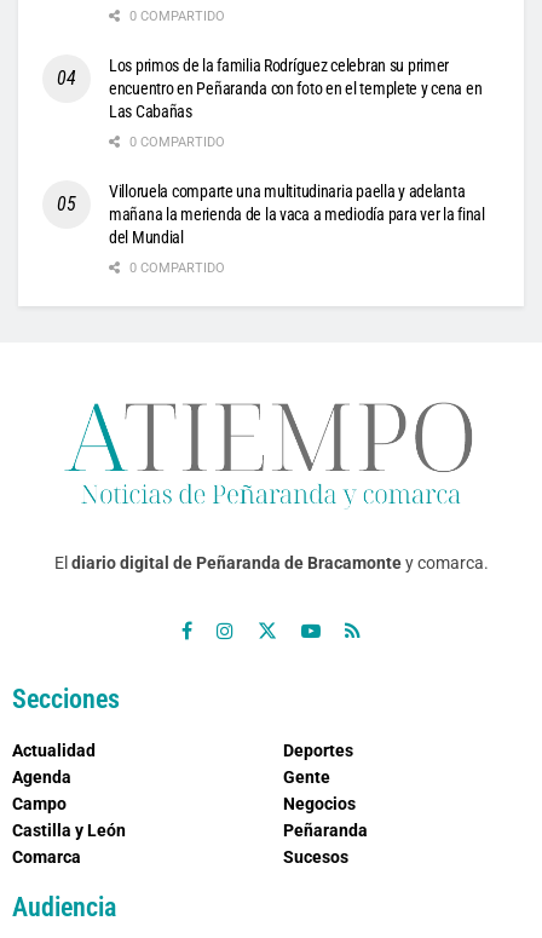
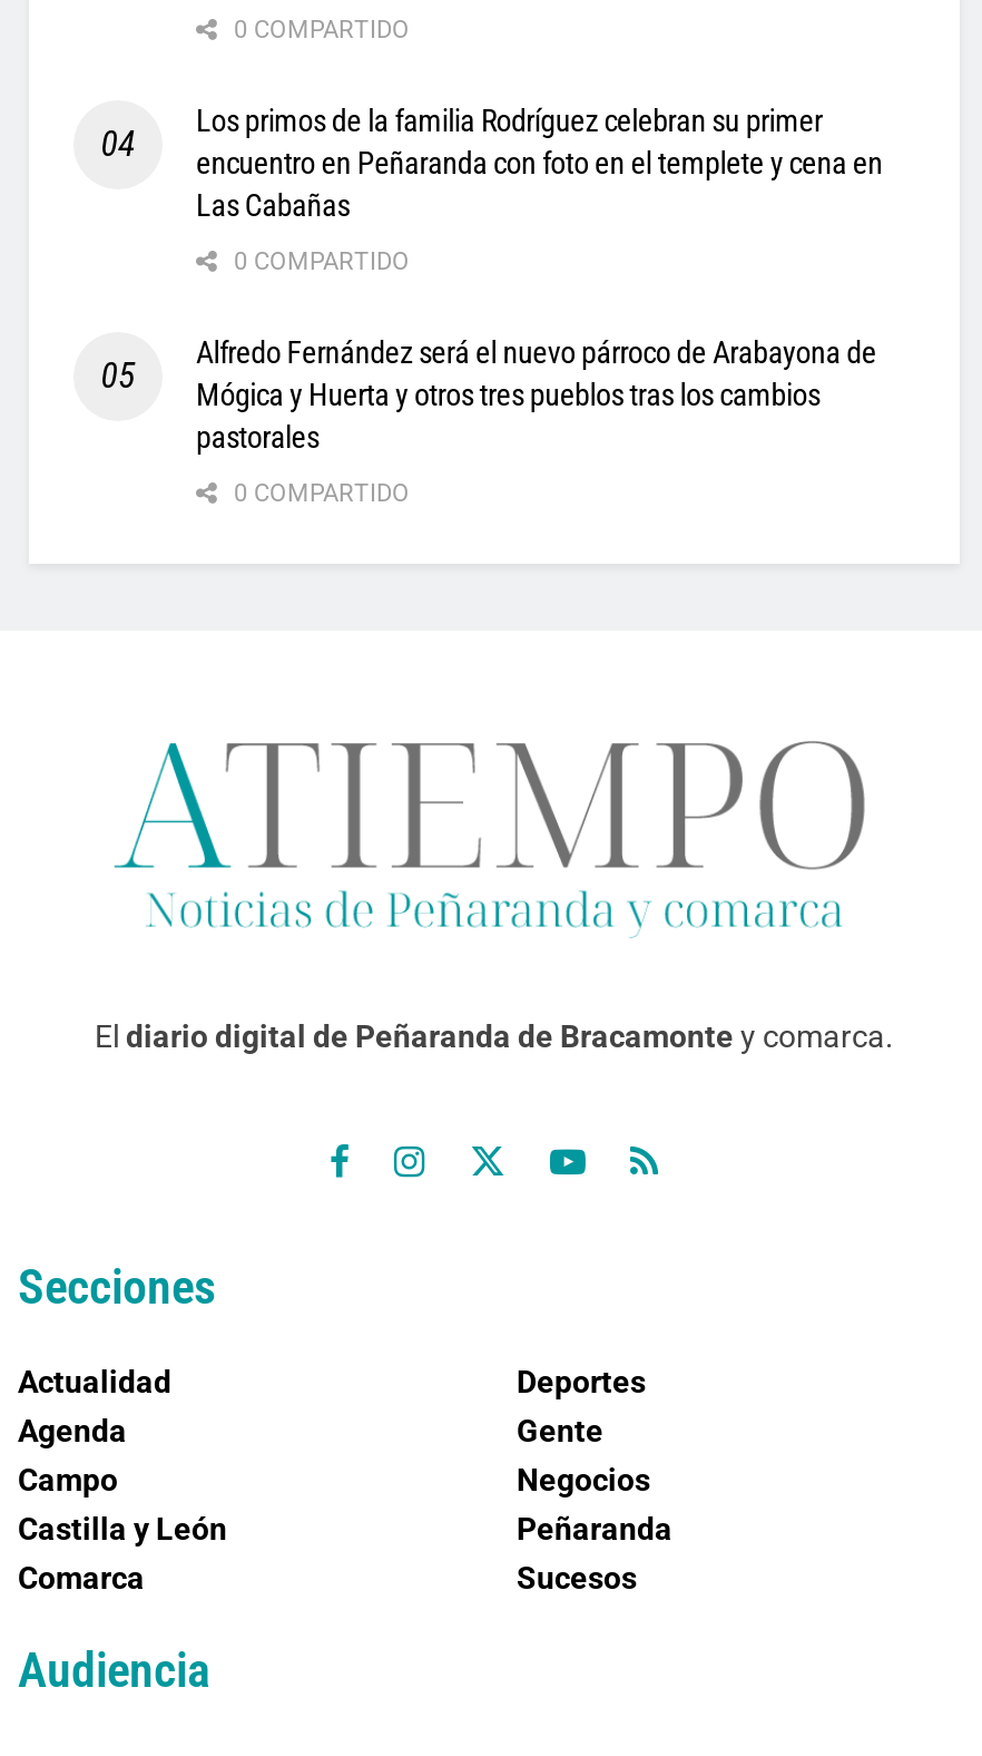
[109,182,485,247] Villoruela comparte una multitudinaria paella y adelanta | mañana la merienda de la vaca a mediodía para ver la final | del Mundial -> [196,334,876,455] Alfredo Fernández será el nuevo párroco de Arabayona de | Mógica y Huerta y otros tres pueblos tras los cambios | pastorales

